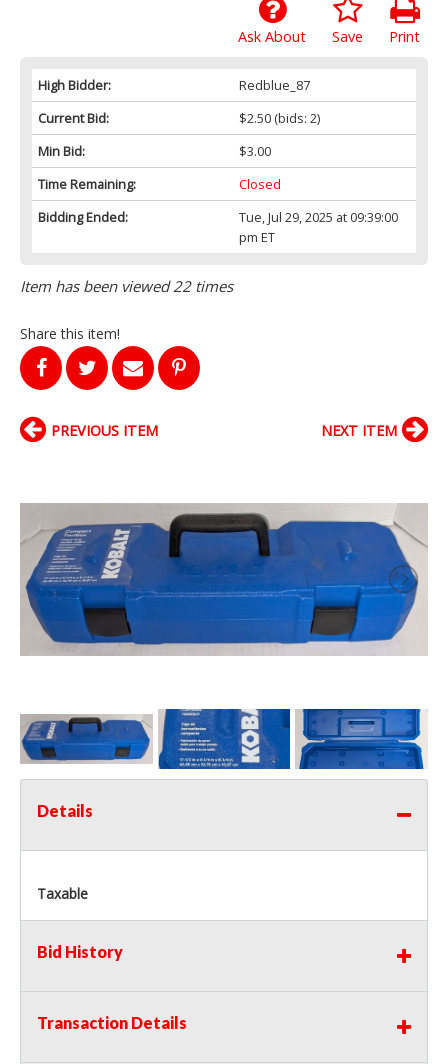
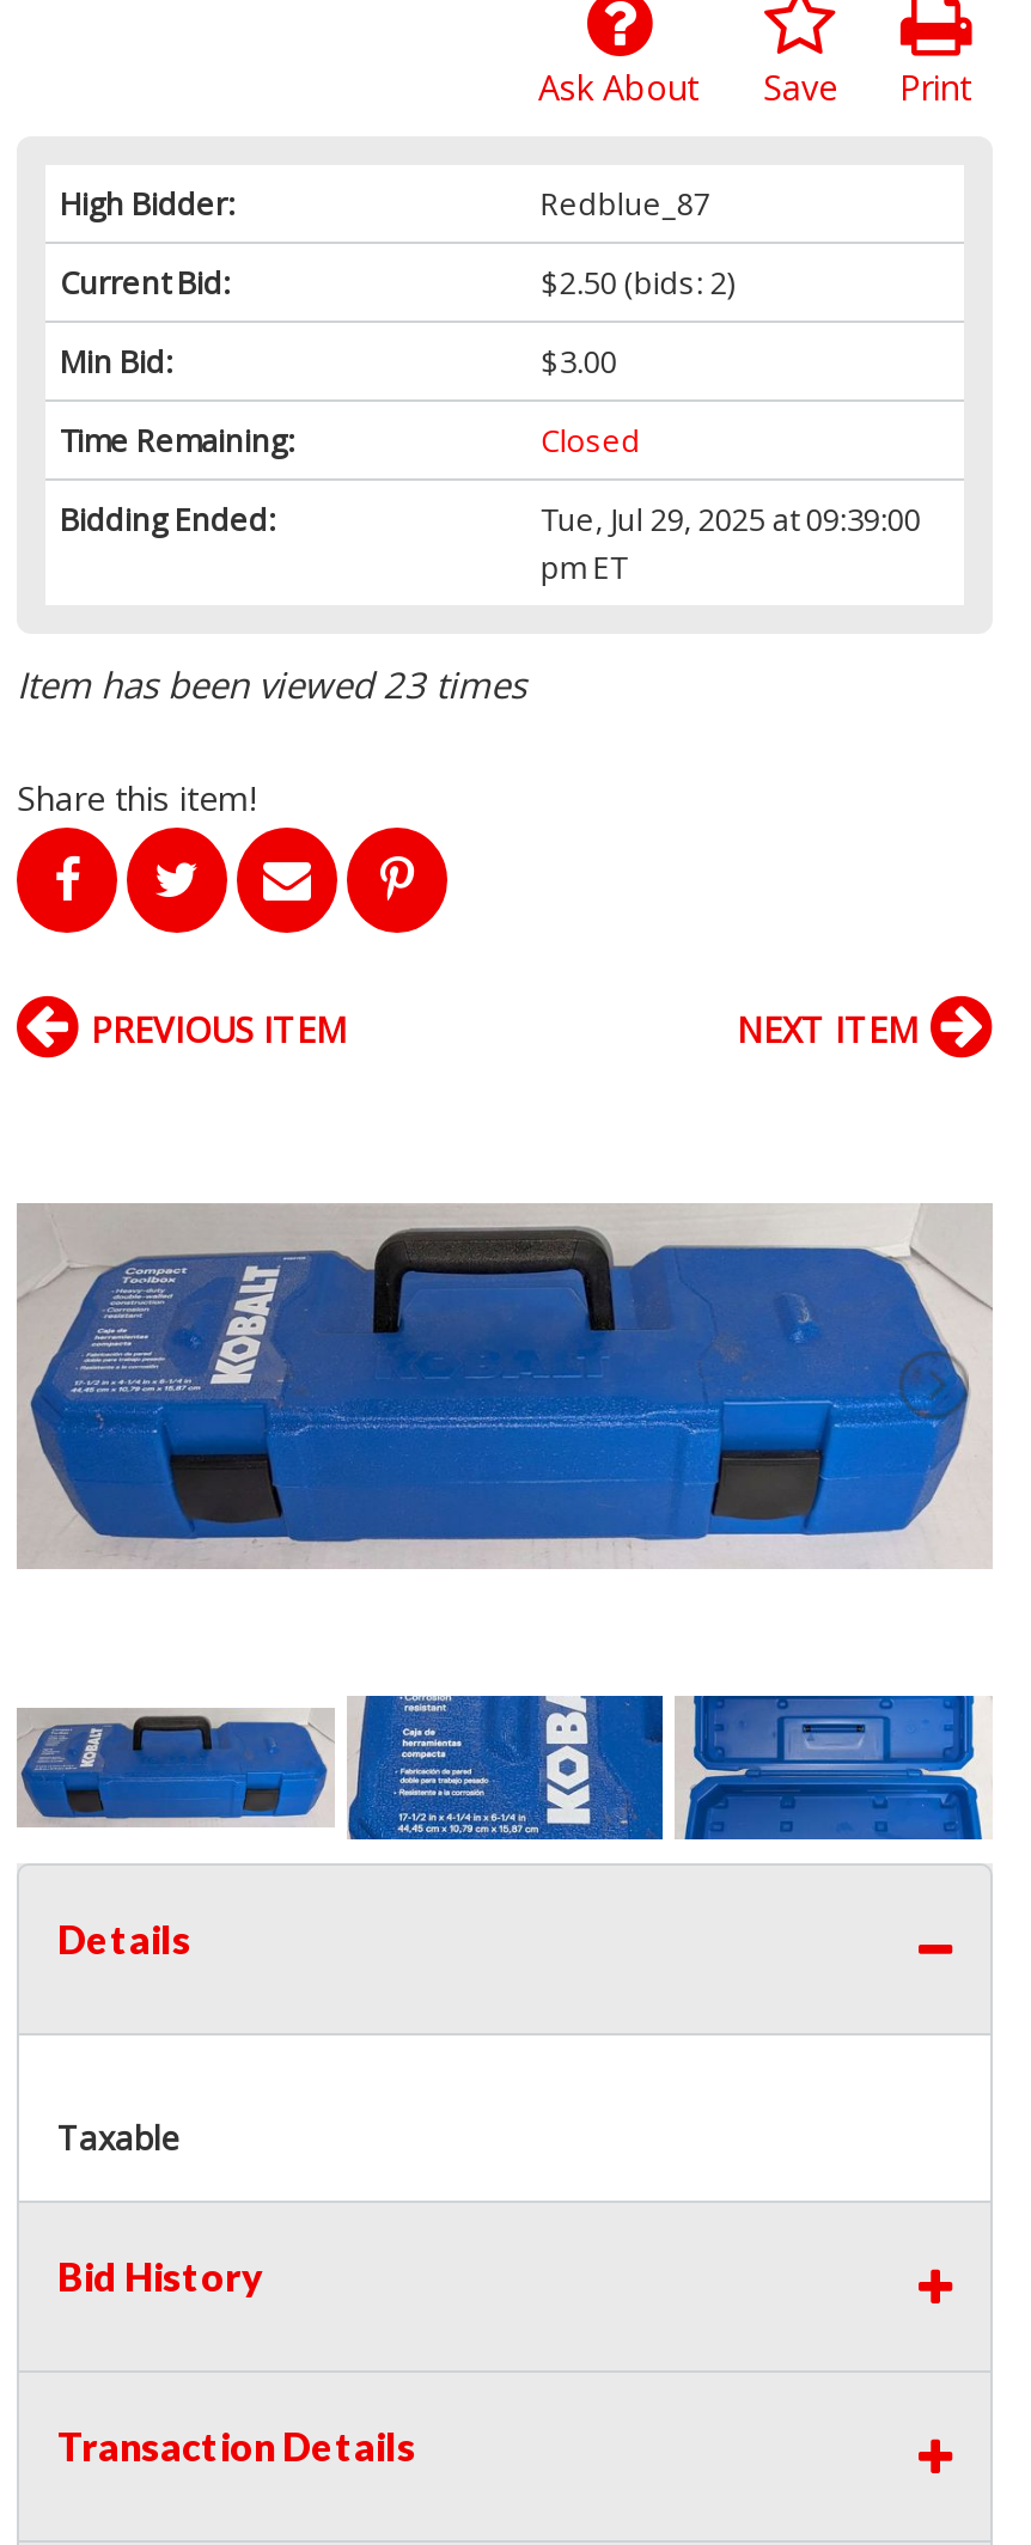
[20,276,233,296] Item has been viewed 22 times -> [17,660,526,708] Item has been viewed 23 times

